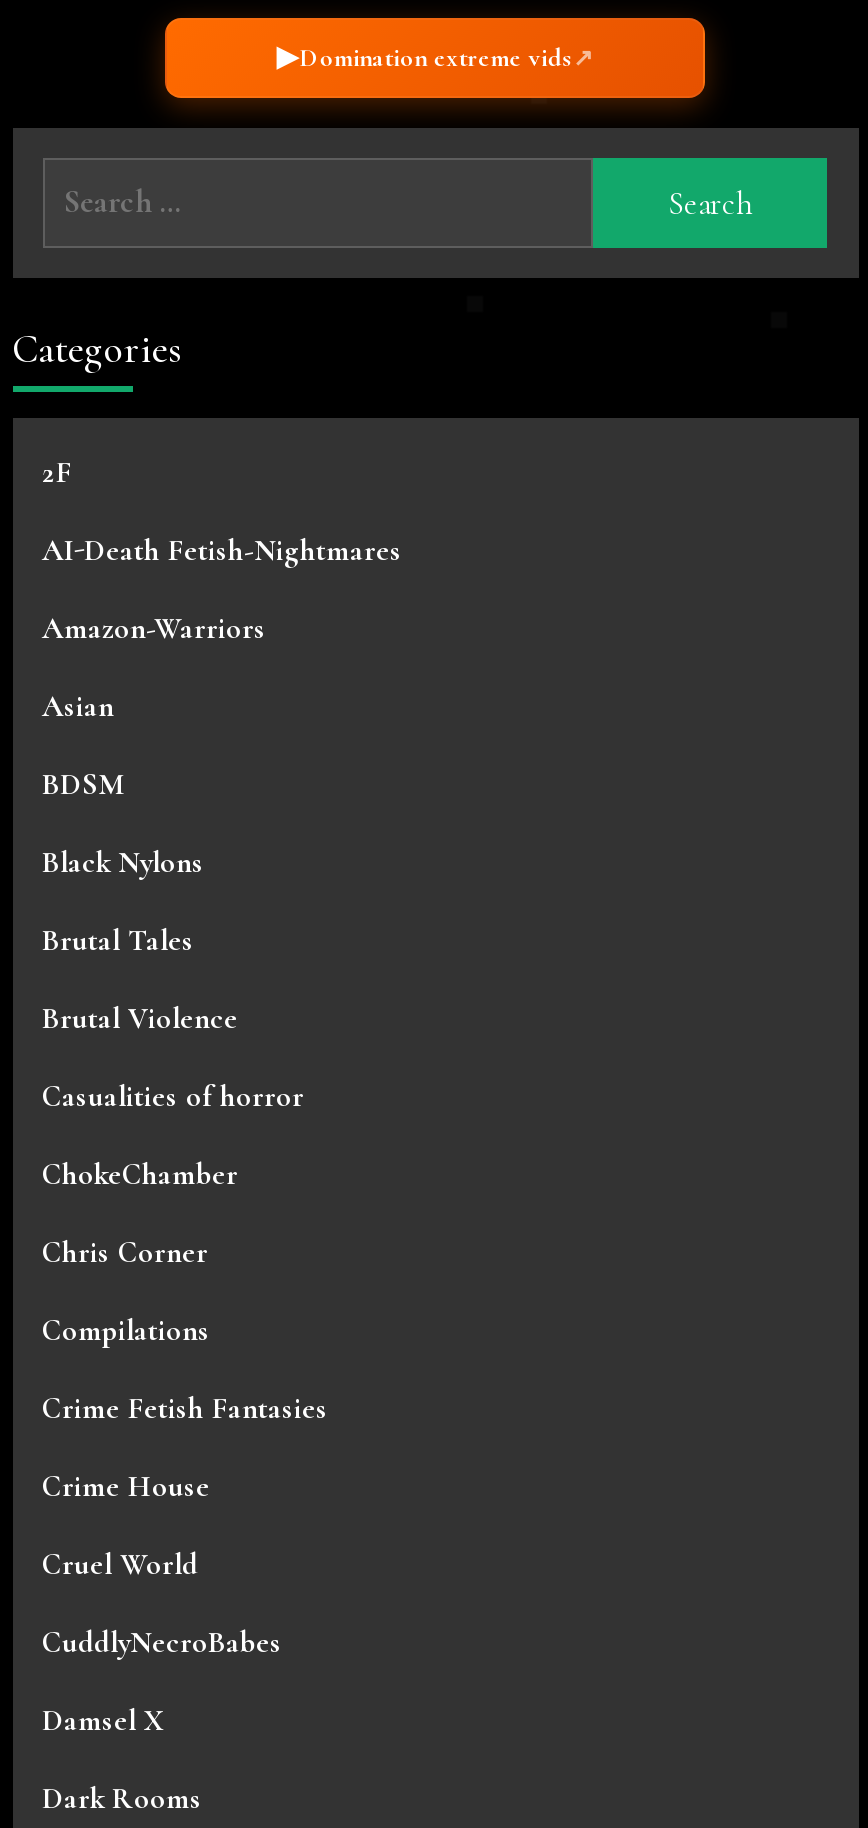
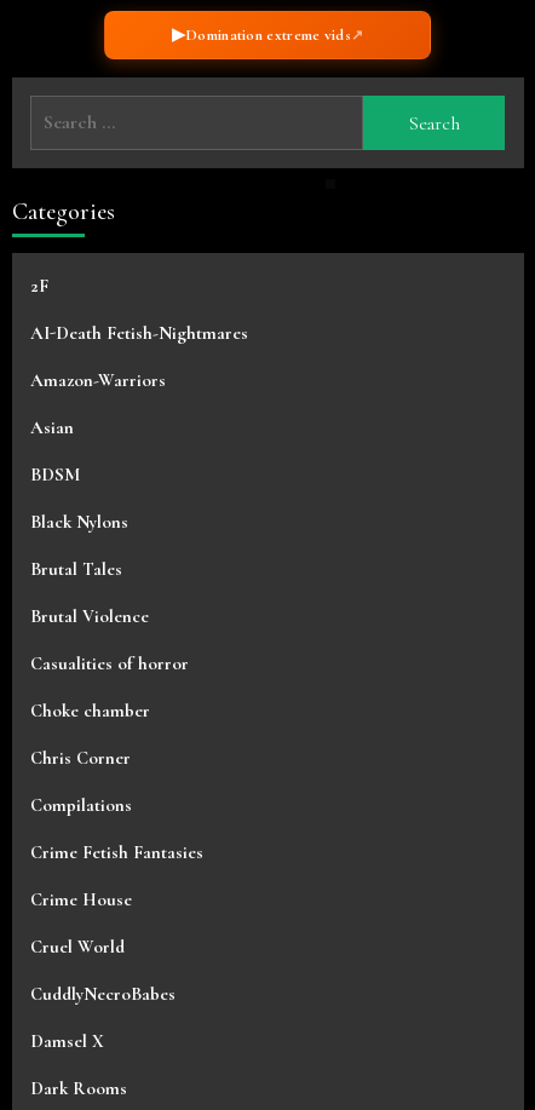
[42,1156,238,1192] ChokeChamber -> [30,700,149,721] Choke chamber

